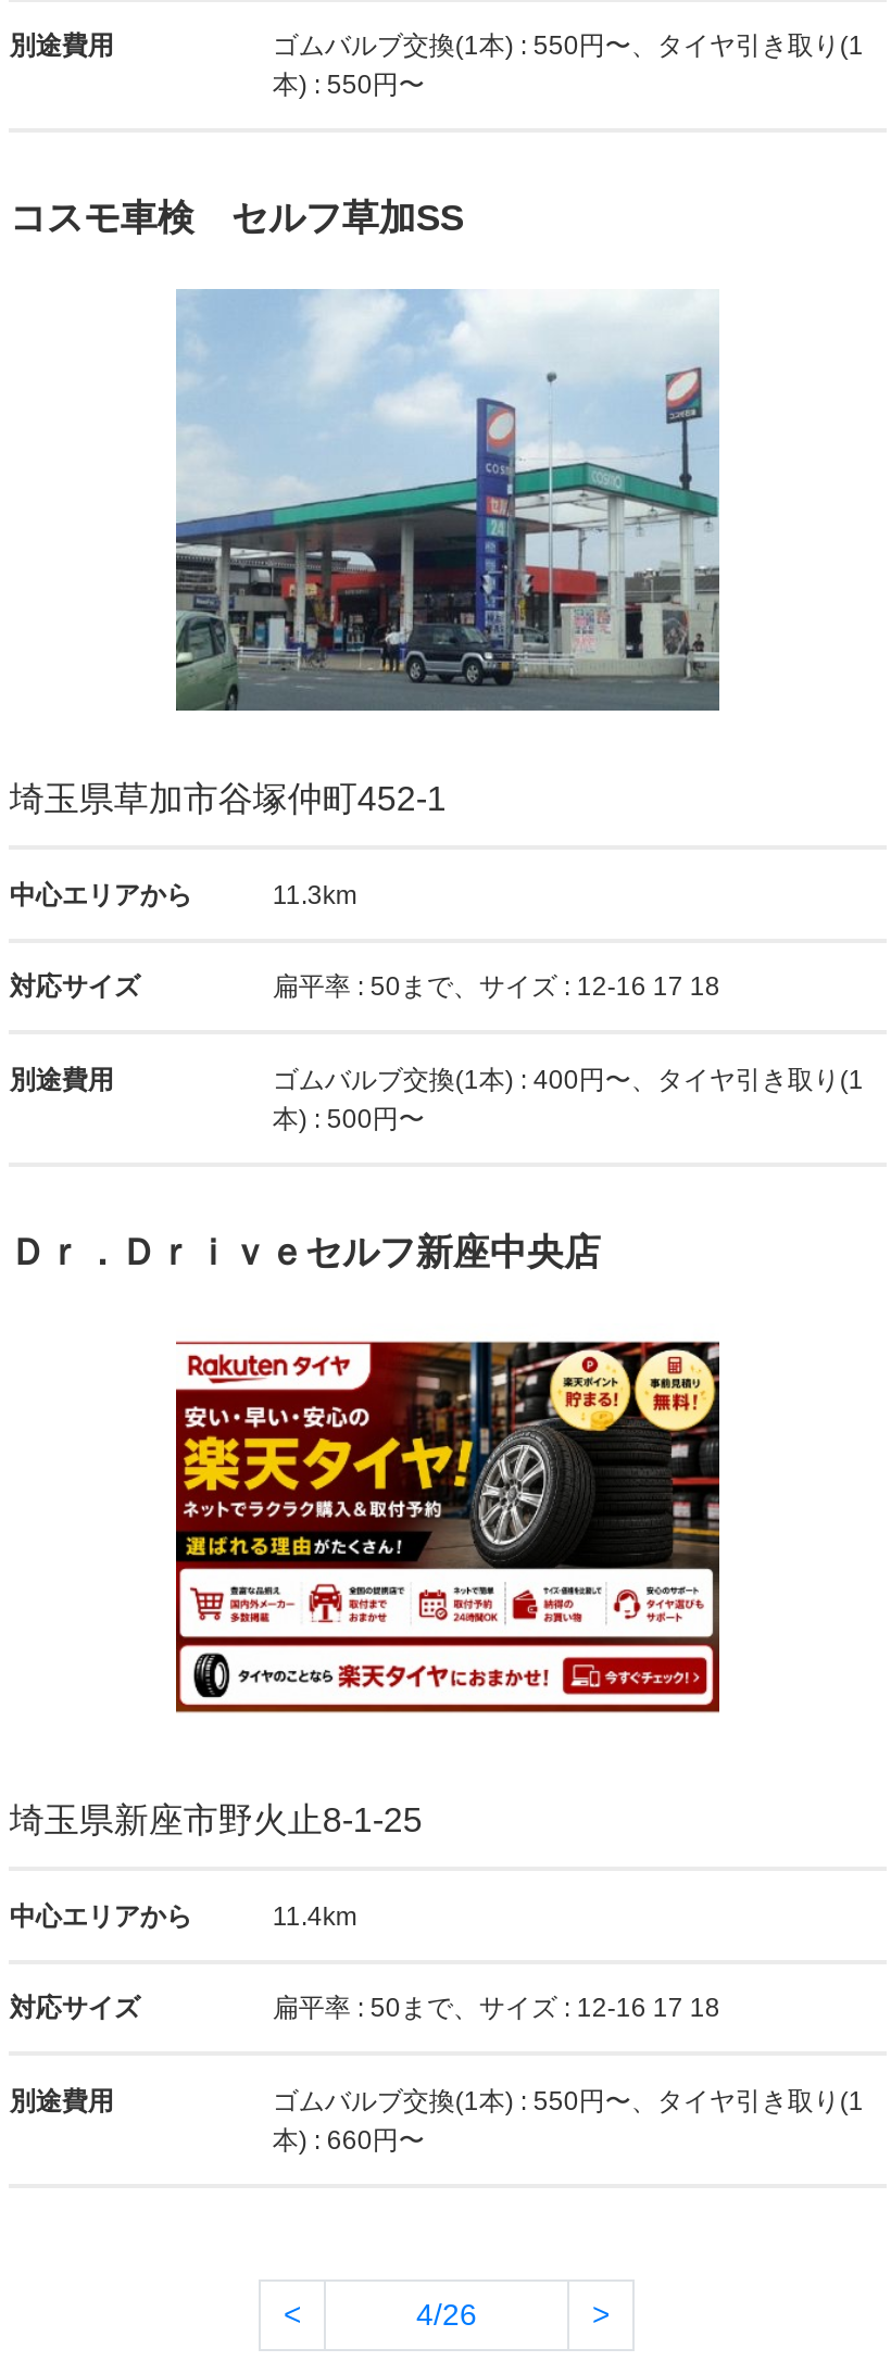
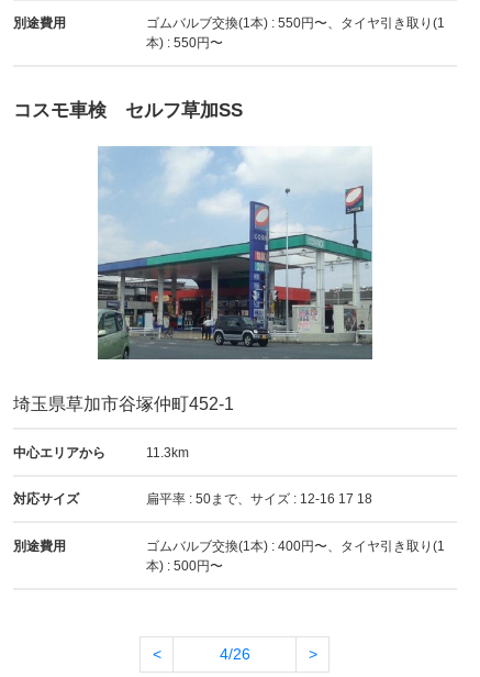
[10,1232,601,1273] Ｄｒ．Ｄｒｉｖｅセルフ新座中央店 -> none
[174,1339,721,1714] [image] -> none
[10,1802,864,2155] 埼玉県新座市野火止8-1-25 | 中心エリアから | 11.4km | 対応サイズ | 扁平率 : 50まで、サイズ : 12-16 17 18 | 別途費用 | ゴムバルブ交換(1本) : 550円〜、タイヤ引き取り(1 | 本) : 660円〜 -> none

